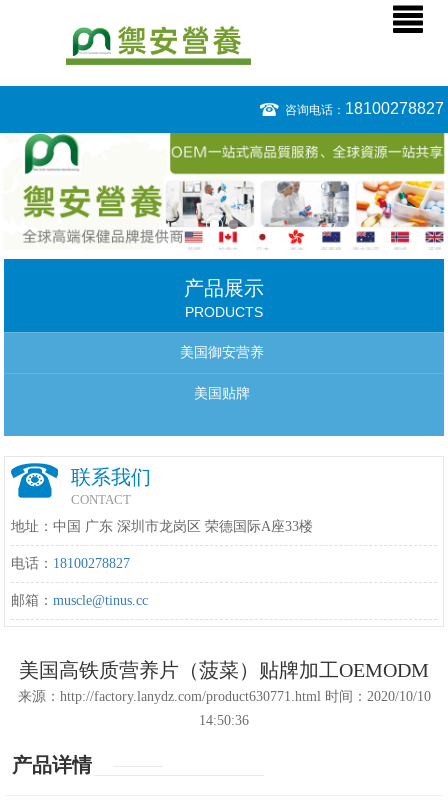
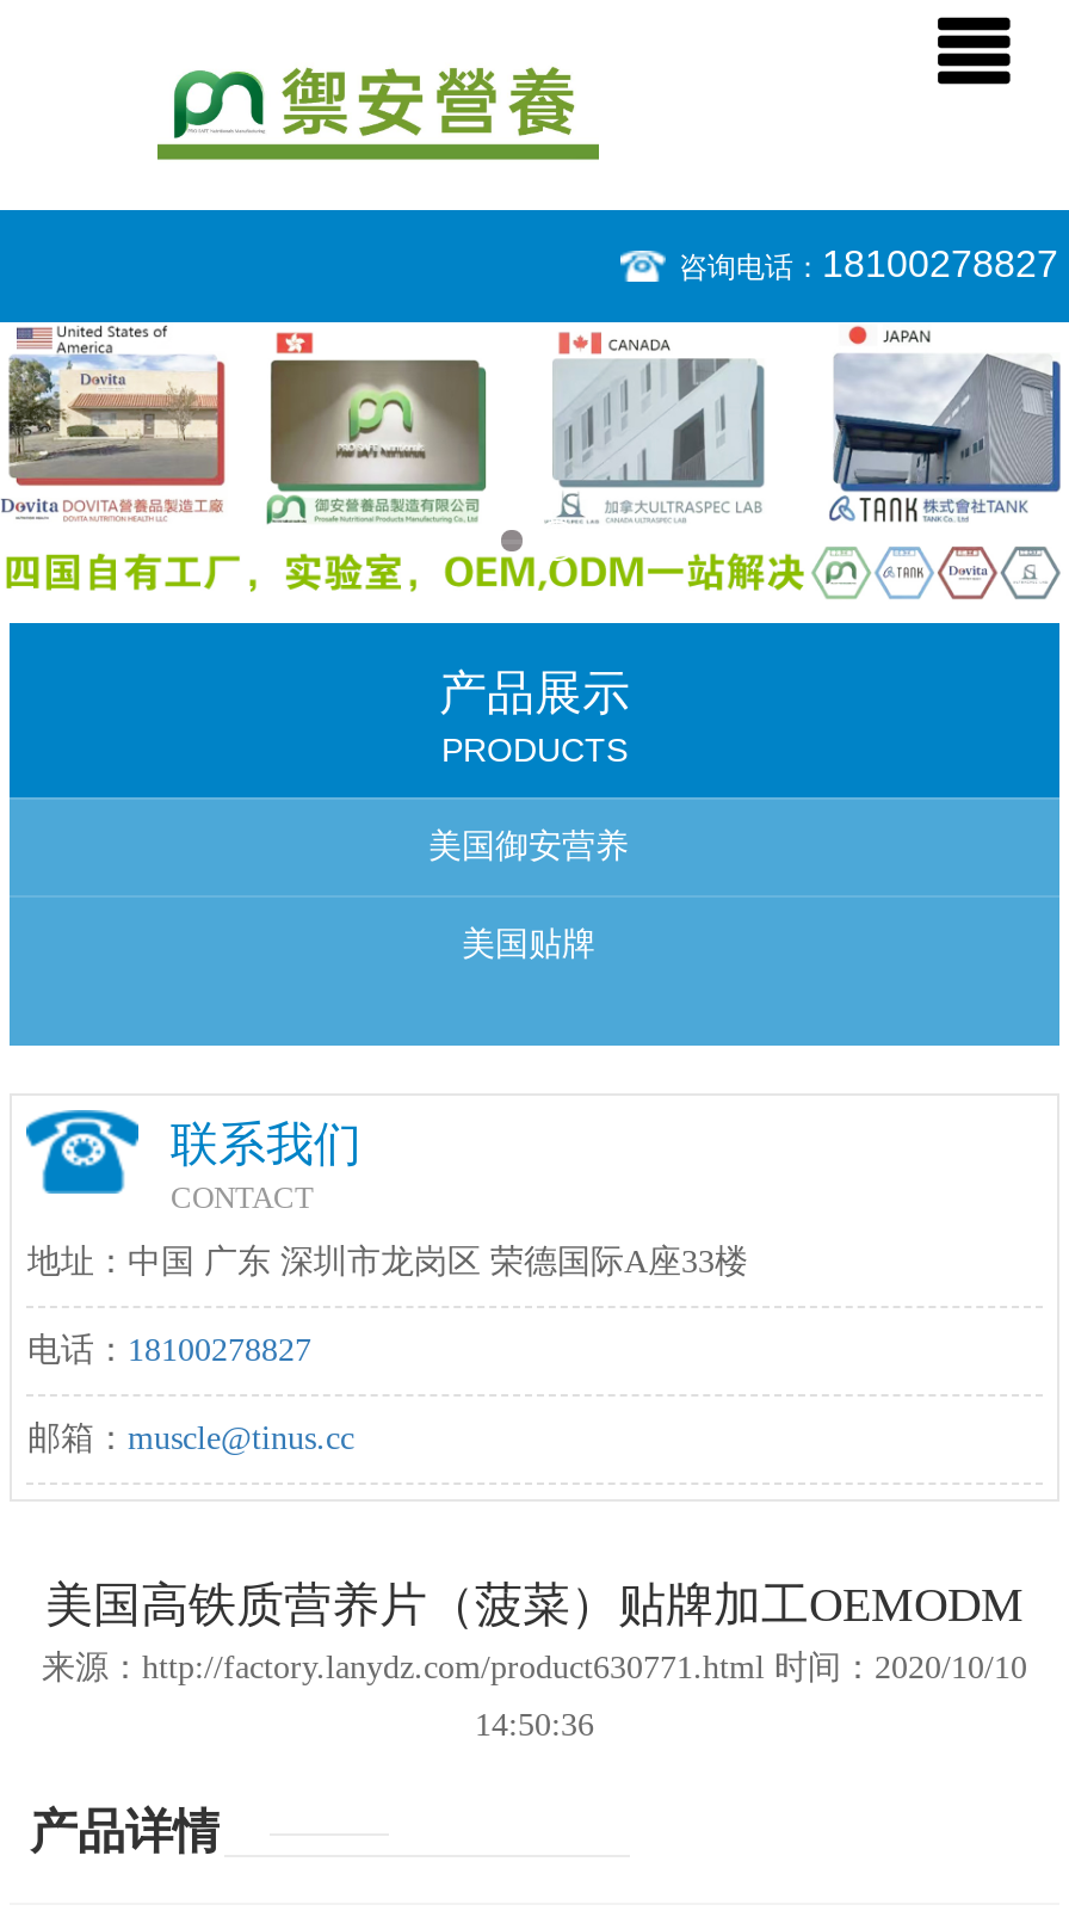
[3,132,445,249] [image] -> [7,320,1062,602] [image]

